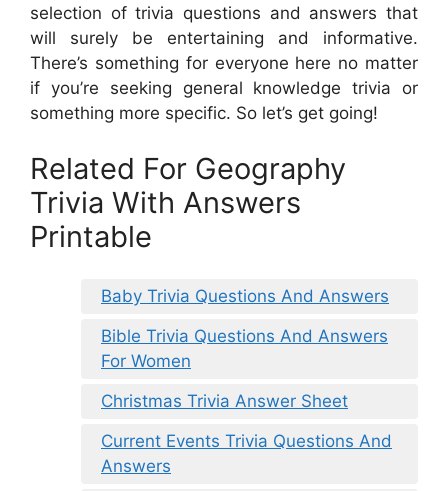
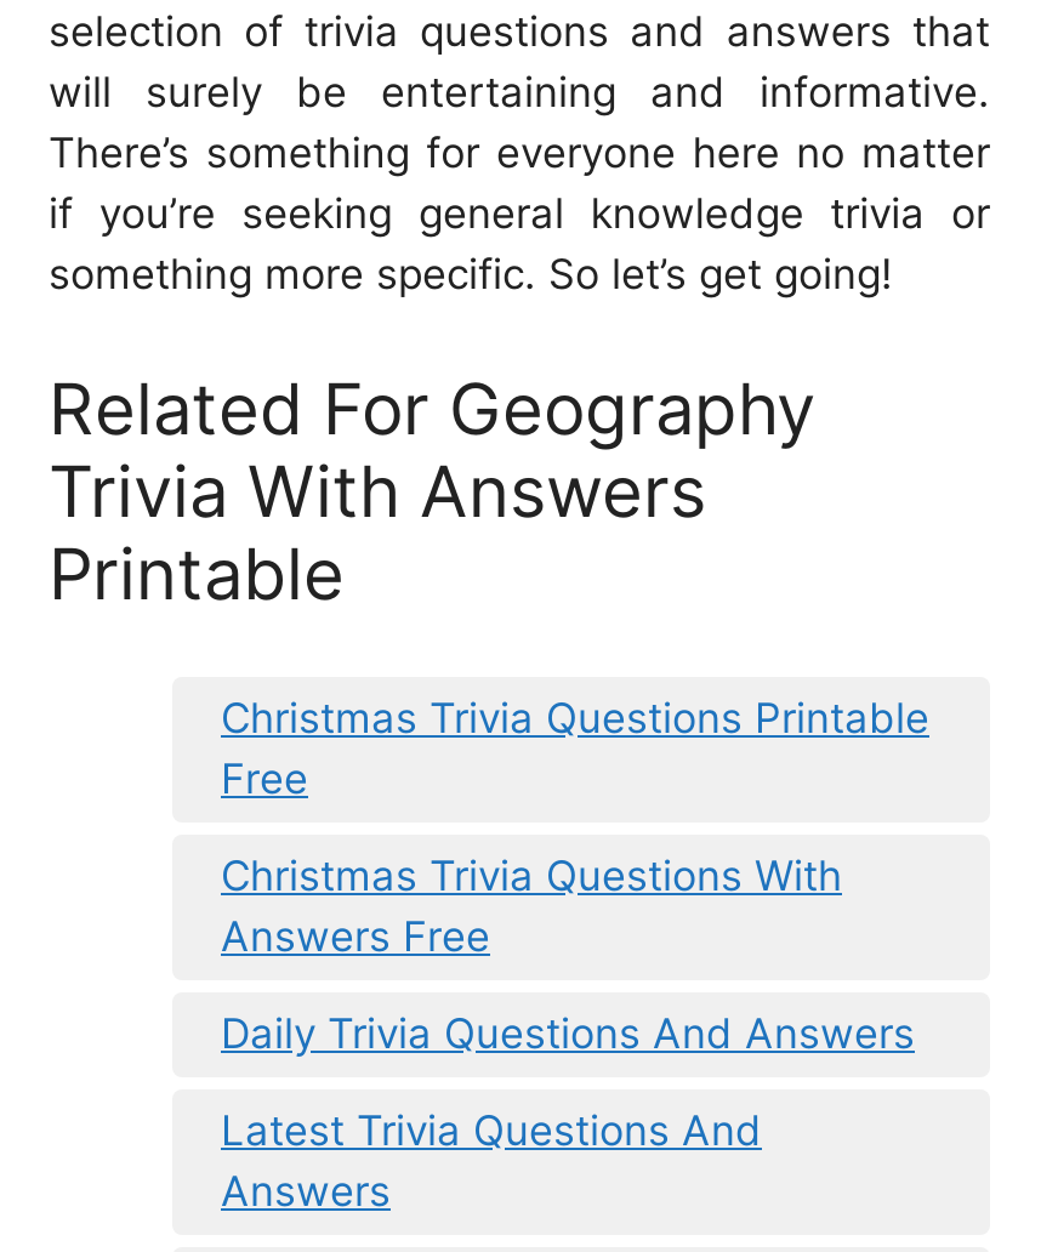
[101,286,389,306] Baby Trivia Questions And Answers -> [221,694,929,803] Christmas Trivia Questions Printable | Free
[101,326,388,371] Bible Trivia Questions And Answers | For Women -> [221,852,842,961] Christmas Trivia Questions With | Answers Free
[101,391,348,411] Christmas Trivia Answer Sheet -> [221,1010,915,1058] Daily Trivia Questions And Answers
[101,431,392,451] Current Events Trivia Questions And -> [221,1107,762,1155] Latest Trivia Questions And

